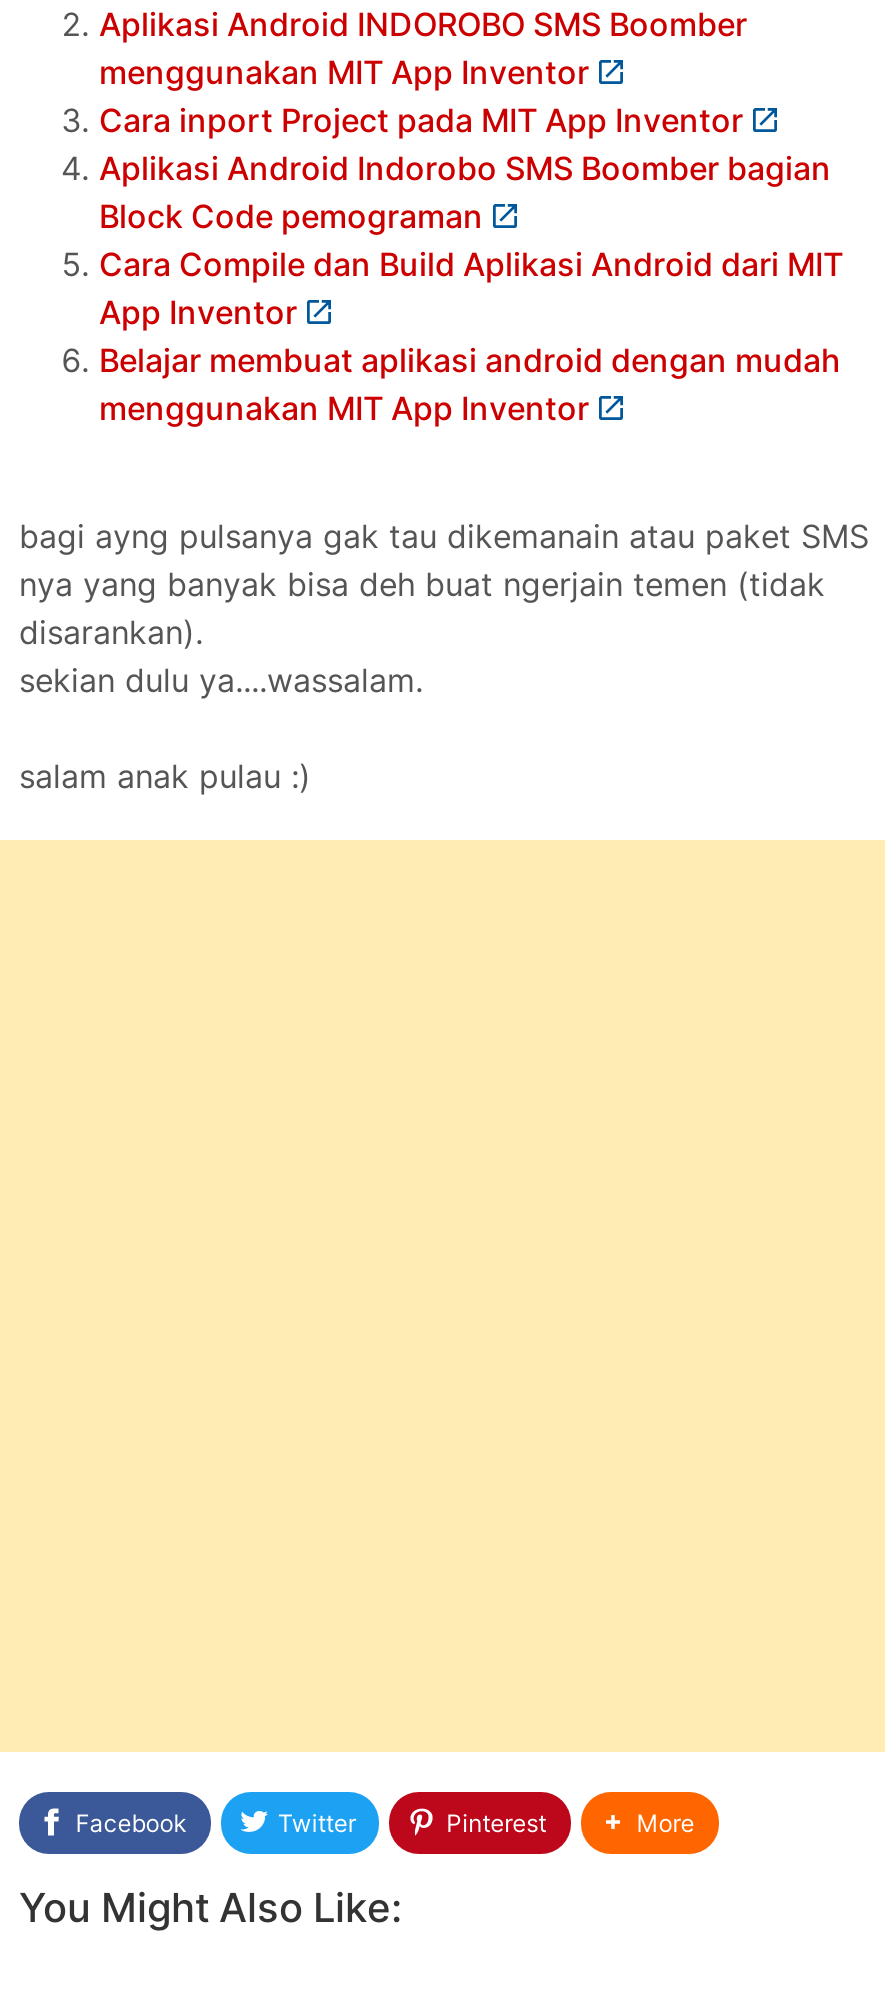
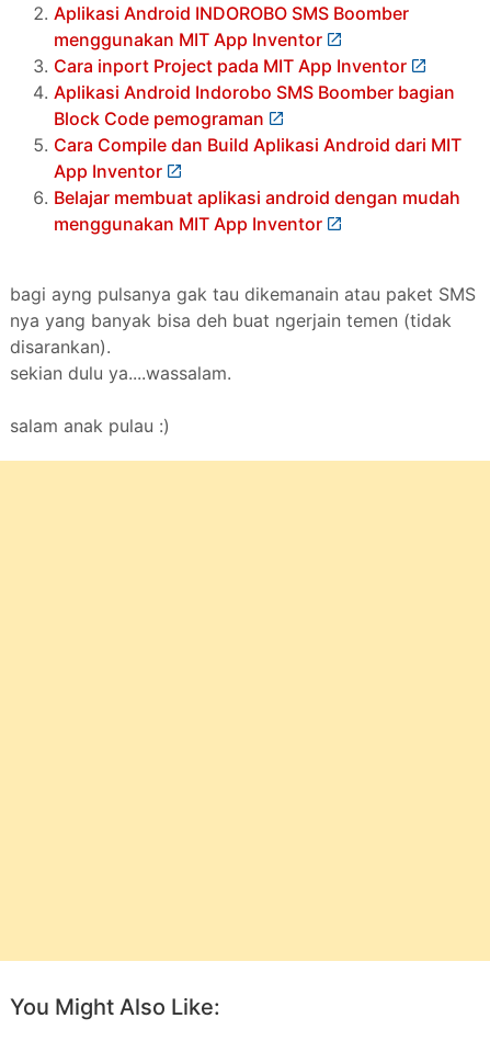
[75,1808,695,1838] Facebook | Twitter | Pinterest | More -> none

